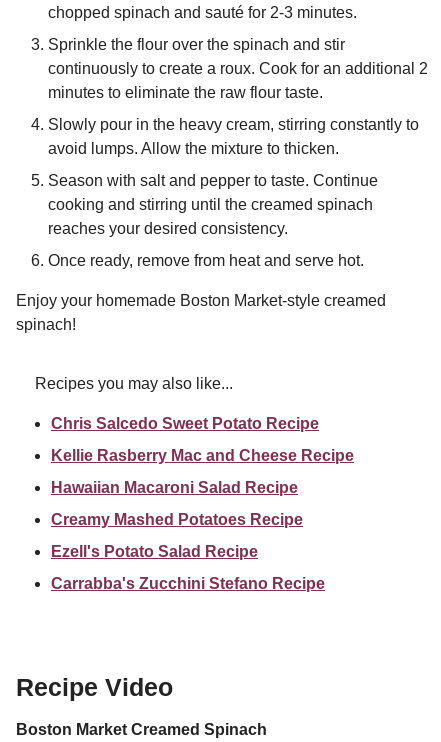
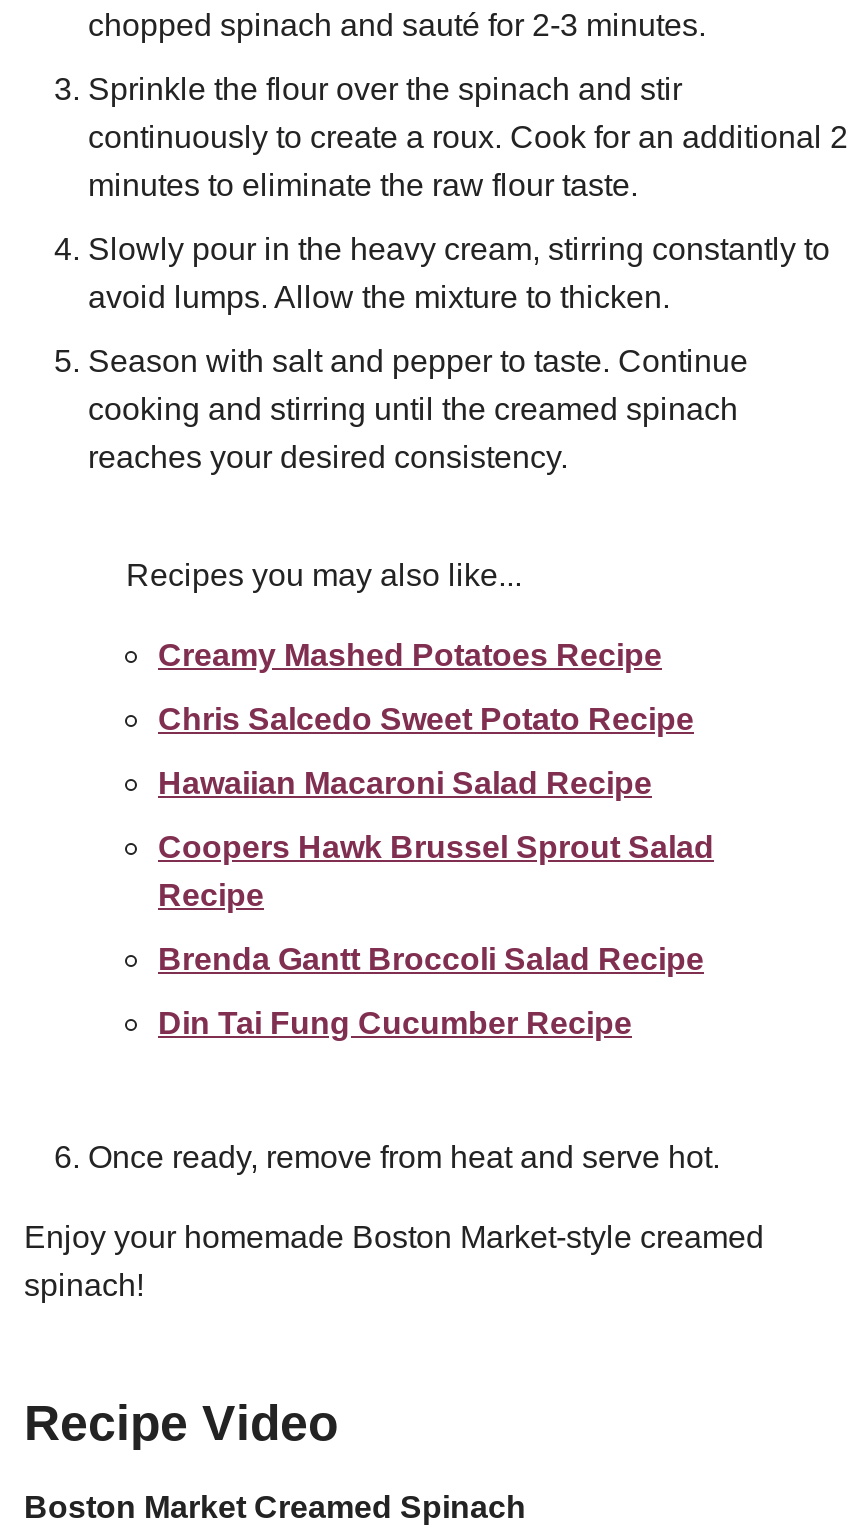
none -> [158,831,714,1041] Coopers Hawk Brussel Sprout Salad | Recipe | Brenda Gantt Broccoli Salad Recipe | Din Tai Fung Cucumber Recipe
moved [16,252,386,333] -> [24,1141,764,1303]: Once ready, remove from heat and serve hot. | Enjoy your homemade Boston Market-style creamed | spinach!
moved [35,375,319,432] -> [126,559,694,737]: Recipes you may also like... | Chris Salcedo Sweet Potato Recipe
[51,447,354,592] Kellie Rasberry Mac and Cheese Recipe | Ezell's Potato Salad Recipe | Carrabba's Zucchini Stefano Recipe -> none
moved [51,479,303,528] -> [158,639,662,801]: Hawaiian Macaroni Salad Recipe | Creamy Mashed Potatoes Recipe

